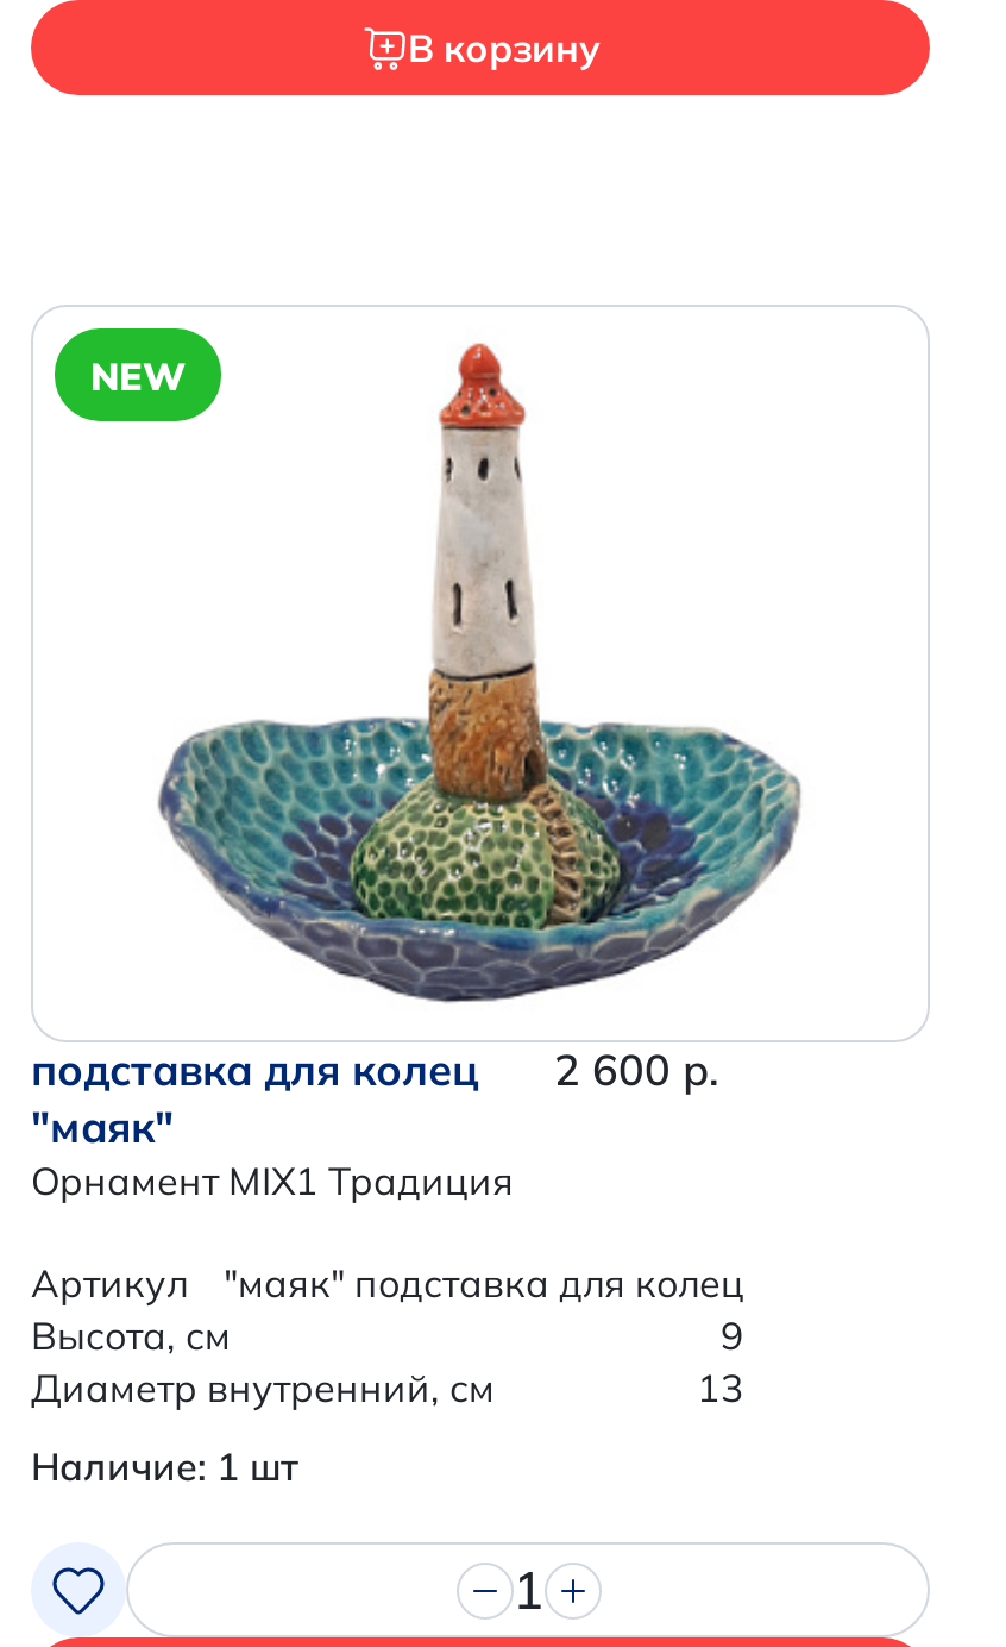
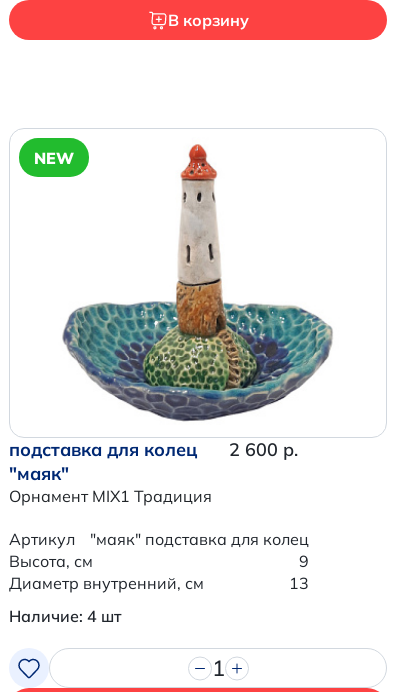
[31,1443,297,1491] Наличие: 1 шт -> [9,606,121,626] Наличие: 4 шт

